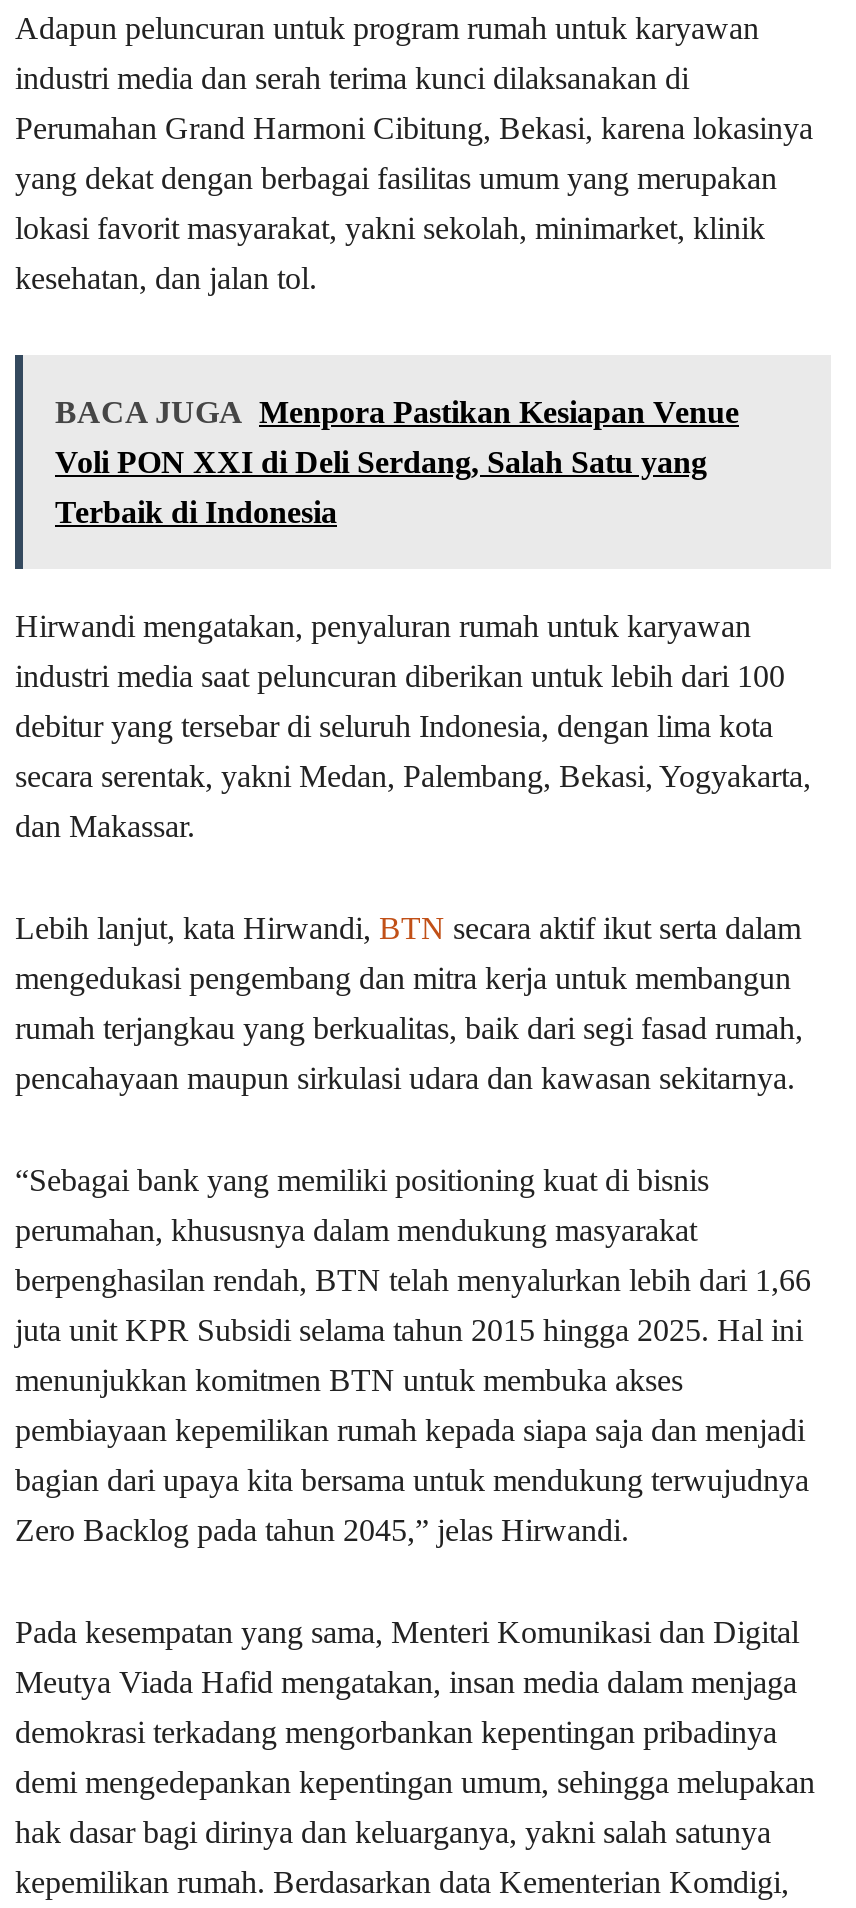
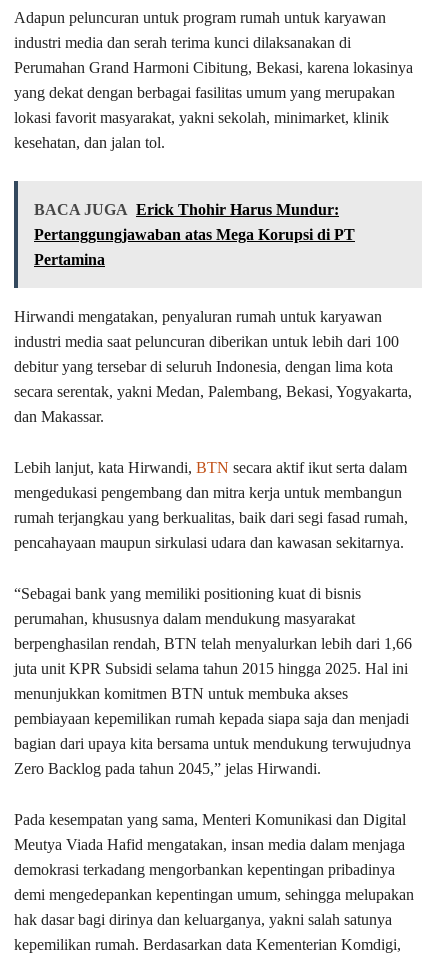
[55,394,739,428] BACA JUGA Menpora Pastikan Kesiapan Venue -> [34,201,339,218] BACA JUGA Erick Thohir Harus Mundur:
[55,444,707,478] Voli PON XXI di Deli Serdang, Salah Satu yang -> [34,226,355,243] Pertanggungjawaban atas Mega Korupsi di PT
[55,494,337,528] Terbaik di Indonesia -> [34,251,105,268] Pertamina

